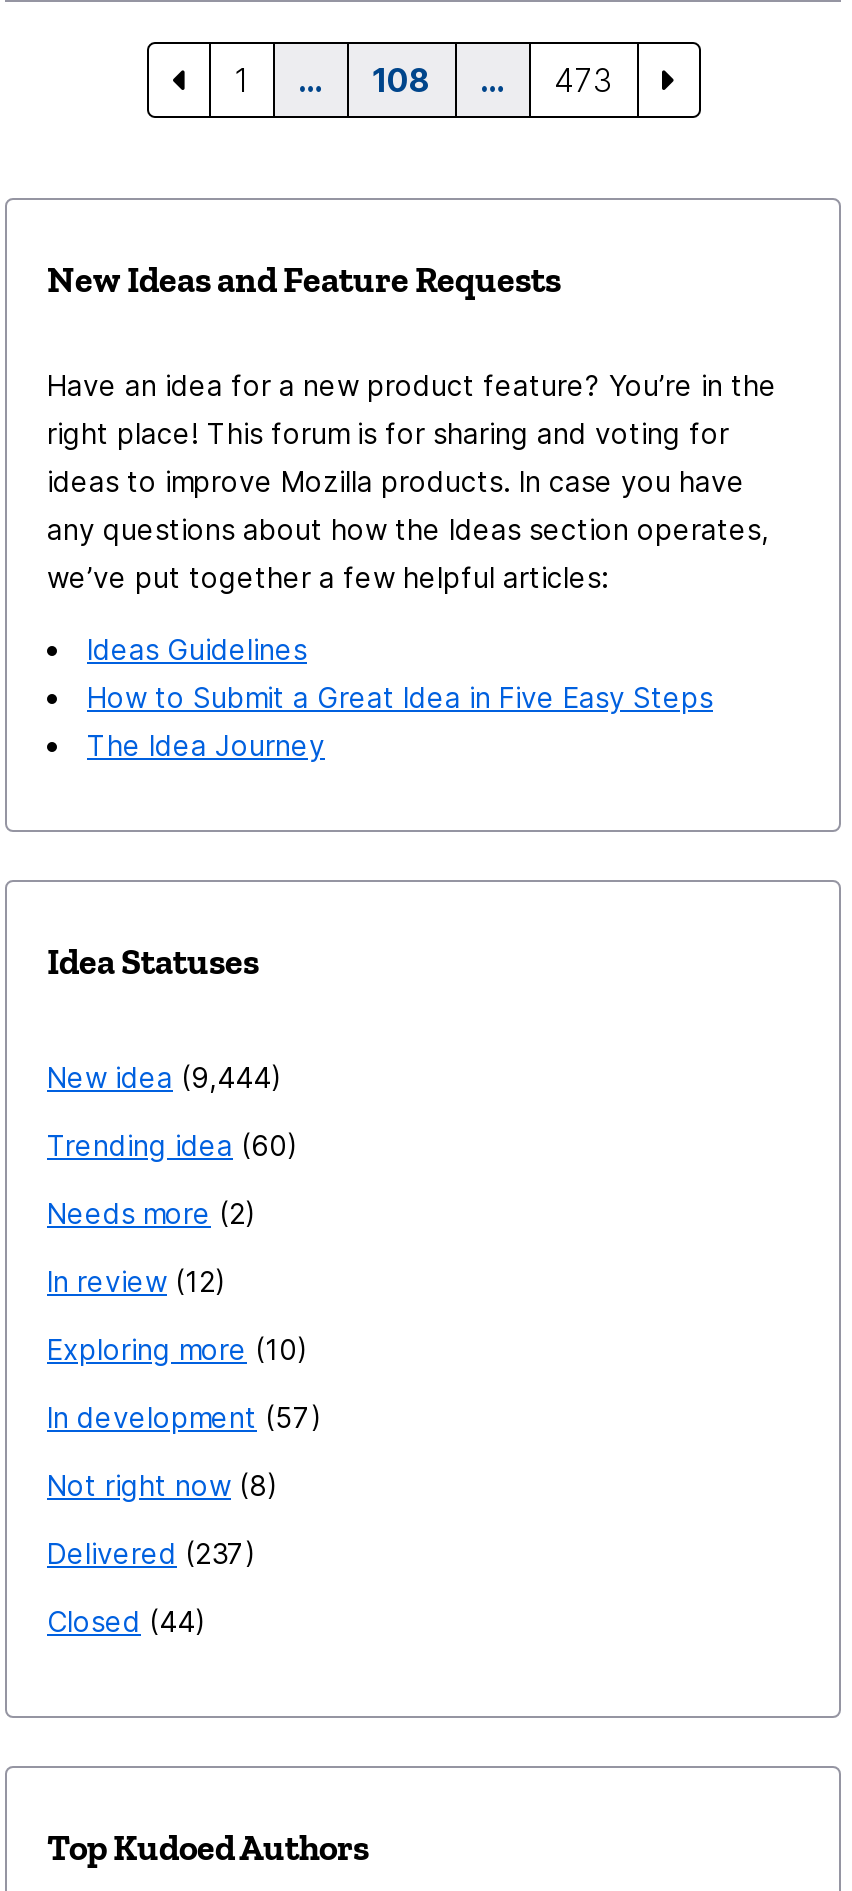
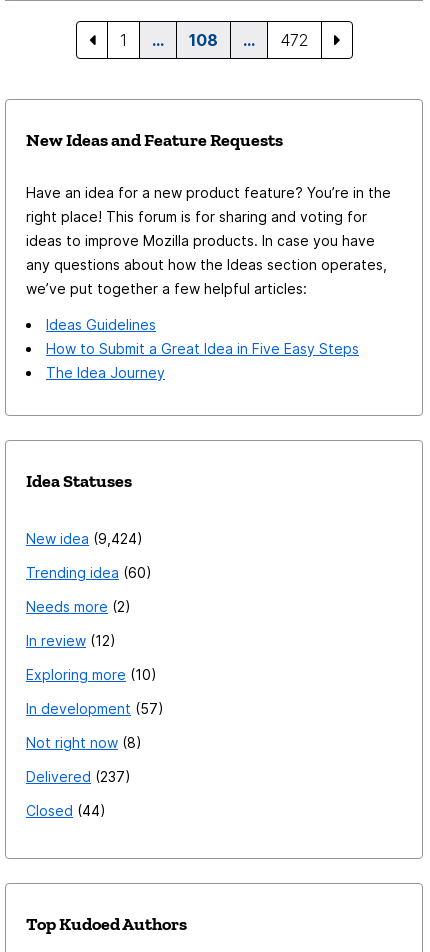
[554,60,612,100] 473 -> [279,30,308,50] 472
[47,1060,271,1094] New idea 9,444 -> [26,530,137,547] New idea 9,424

